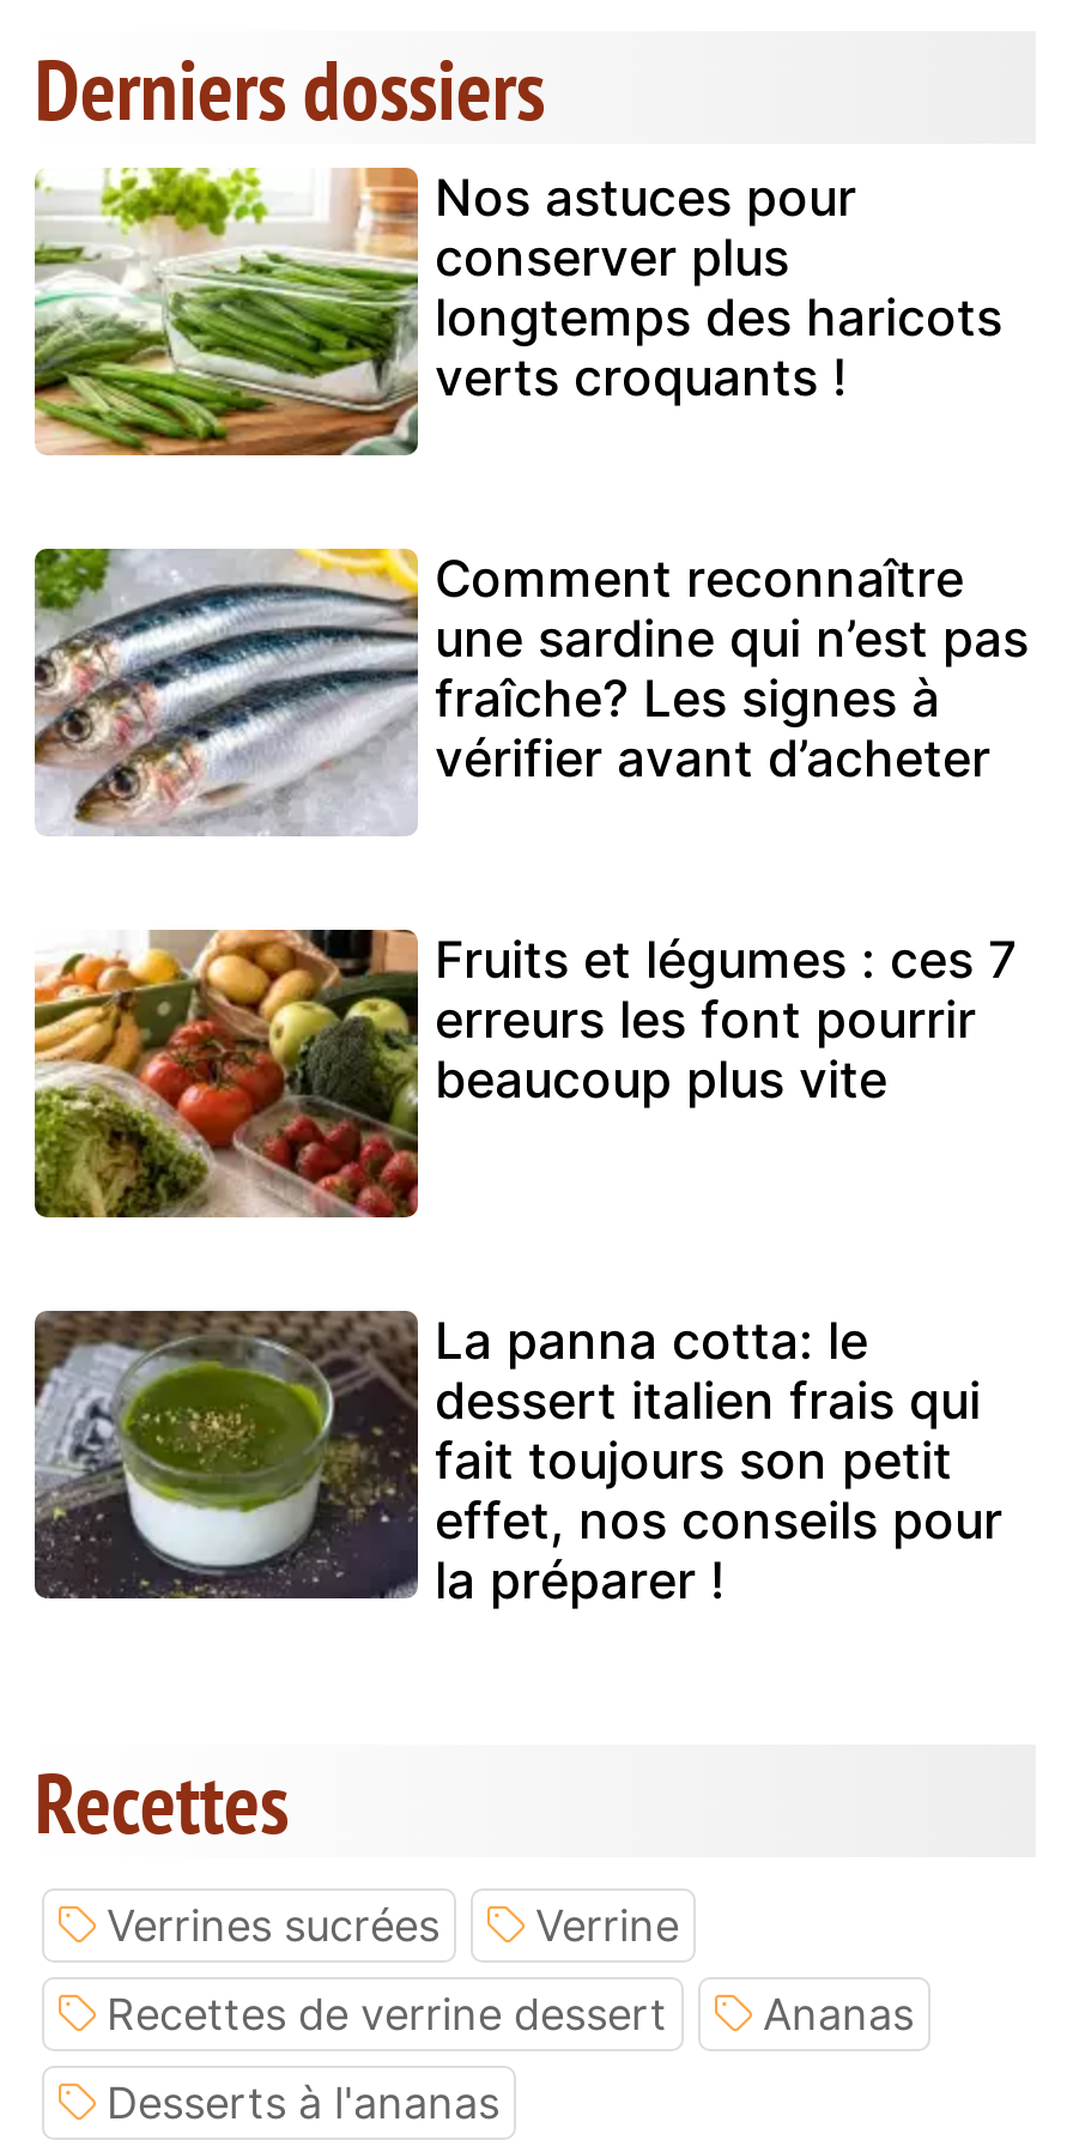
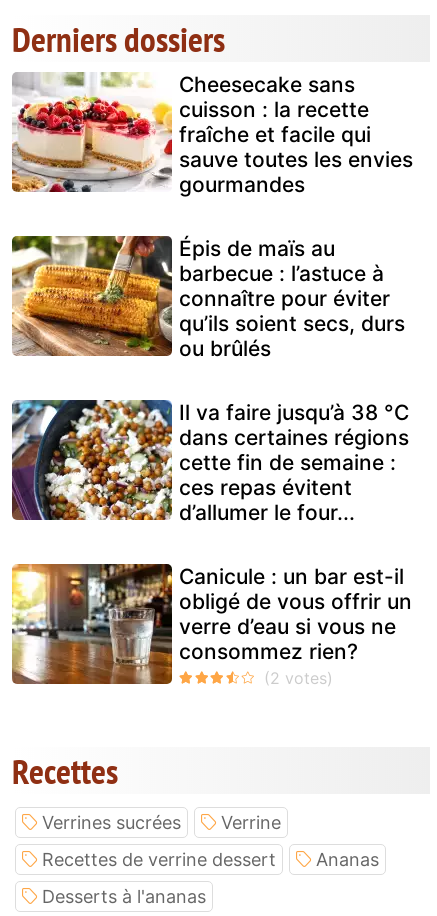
[32,165,1002,458] [image] | Nos astuces pour | conserver plus | longtemps des haricots | verts croquants ! -> [12,71,413,197] [image] | Cheesecake sans | cuisson : la recette | fraîche et facile qui | sauve toutes les envies | gourmandes
[32,546,1029,836] [image] | Comment reconnaître | une sardine qui n’est pas | fraîche? Les signes à | vérifier avant d’acheter -> [12,235,405,361] [image] | Épis de maïs au | barbecue : l’astuce à | connaître pour éviter | qu’ils soient secs, durs | ou brûlés
[32,927,1017,1220] [image] | Fruits et légumes : ces 7 | erreurs les font pourrir | beaucoup plus vite -> [11,399,409,525] [image] | Il va faire jusqu’à 38 °C | dans certaines régions | cette fin de semaine : | ces repas évitent | d’allumer le four...
[32,1308,1002,1611] [image] | La panna cotta: le | dessert italien frais qui | fait toujours son petit | effet, nos conseils pour | la préparer ! -> [11,563,412,685] [image] | Canicule : un bar est-il | obligé de vous offrir un | verre d’eau si vous ne | consommez rien?

